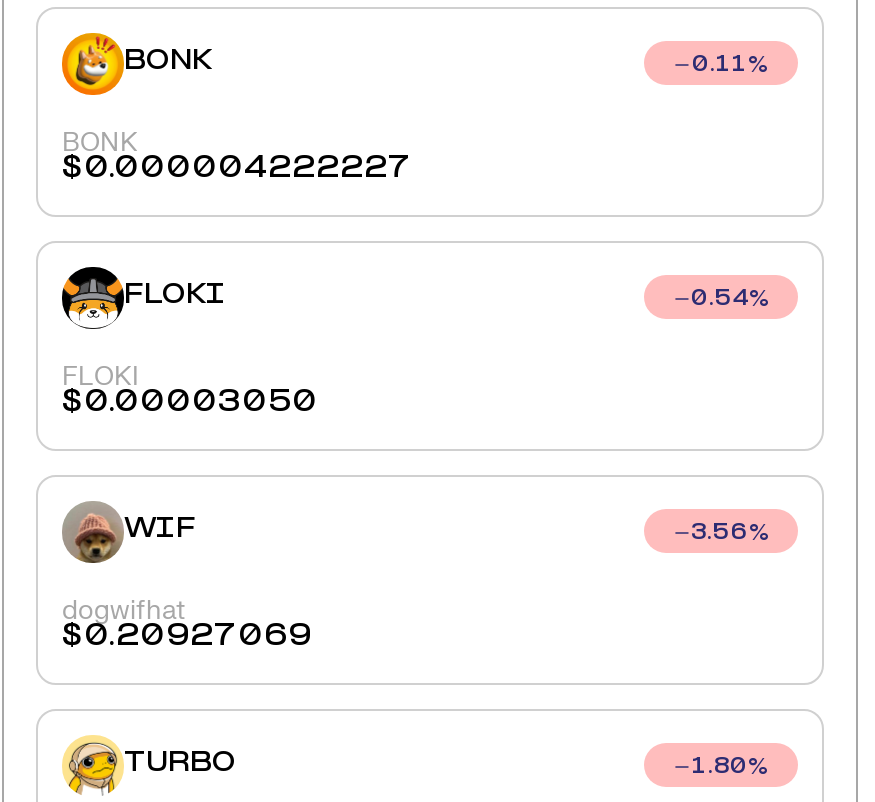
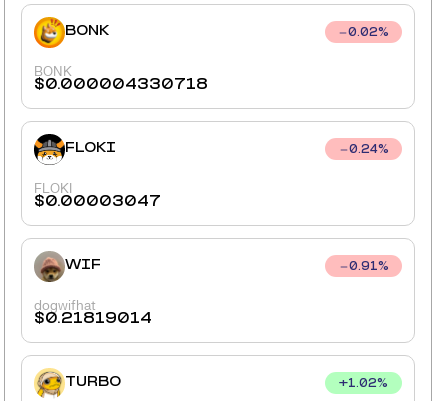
[692,53,770,77] 0.11% -> [348,27,389,39] 0.02%
[62,152,412,184] $0.000004222227 -> [34,77,208,93] $0.000004330718
[691,287,771,311] 0.54% -> [348,144,388,156] 0.24%
[62,386,318,418] $0.00003050 -> [34,194,161,210] $0.00003047
[691,521,771,545] 3.56% -> [348,261,388,273] 0.91%
[62,620,312,652] $0.20927069 -> [34,311,152,327] $0.21819014
[692,755,770,779] 1.80% -> [339,378,388,390] +1.02%

